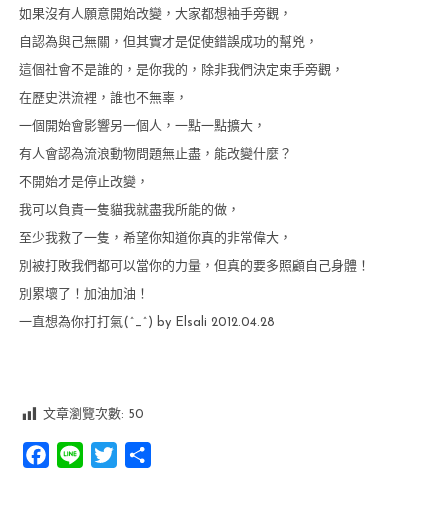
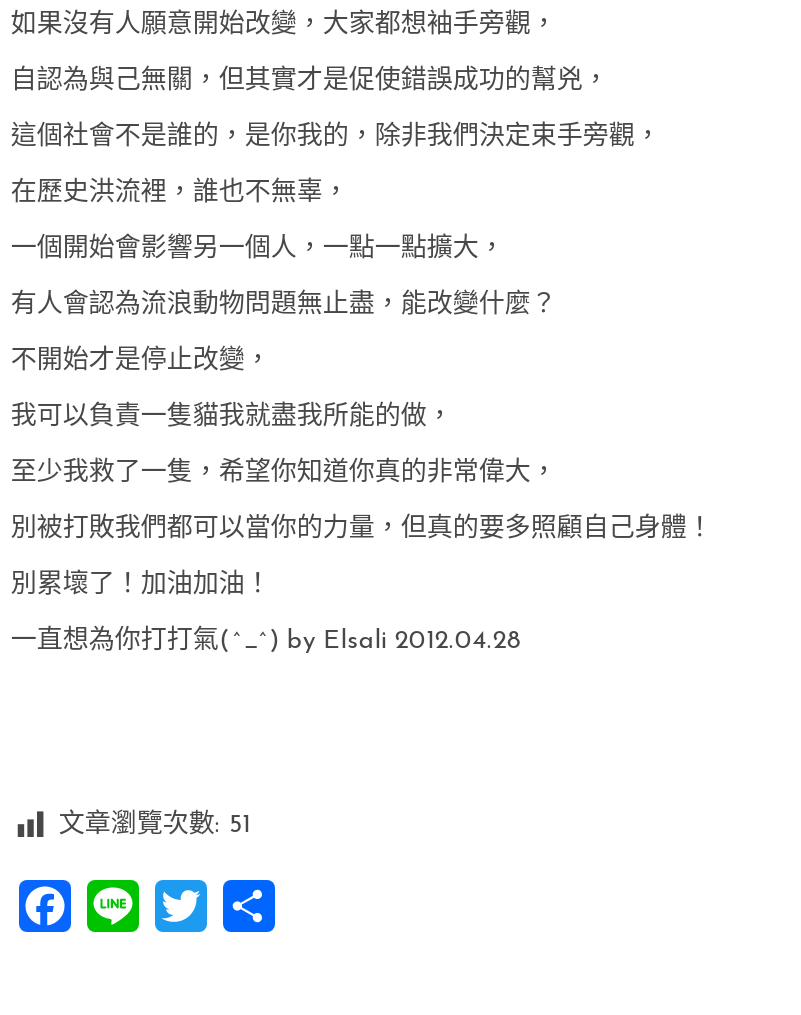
[43,408,144,421] 文章瀏覽次數: 50 -> [59,813,251,839] 文章瀏覽次數: 51

